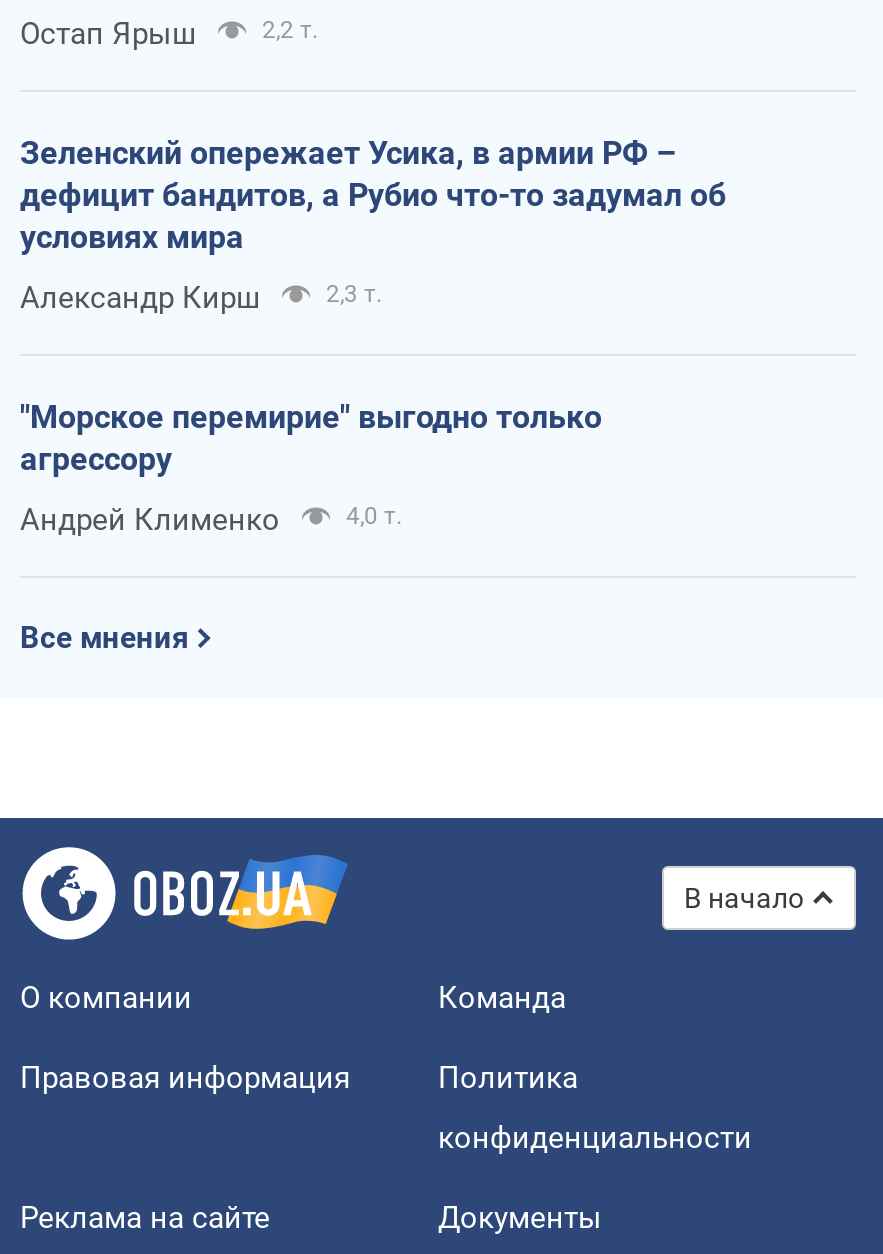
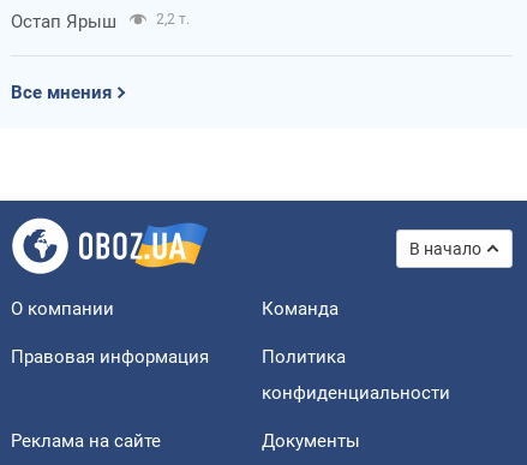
[20,133,726,537] Зеленский опережает Усика, в армии РФ – | дефицит бандитов, а Рубио что-то задумал об | условиях мира | Александр Кирш | 2,3 т. | "Морское перемирие" выгодно только | агрессору | Андрей Клименко | 4,0 т. -> none

